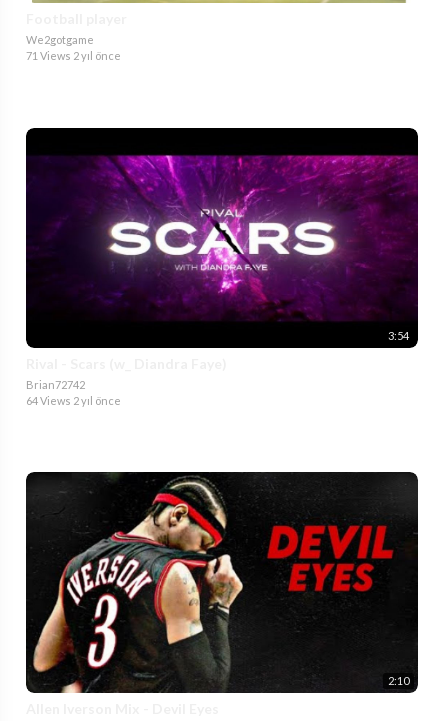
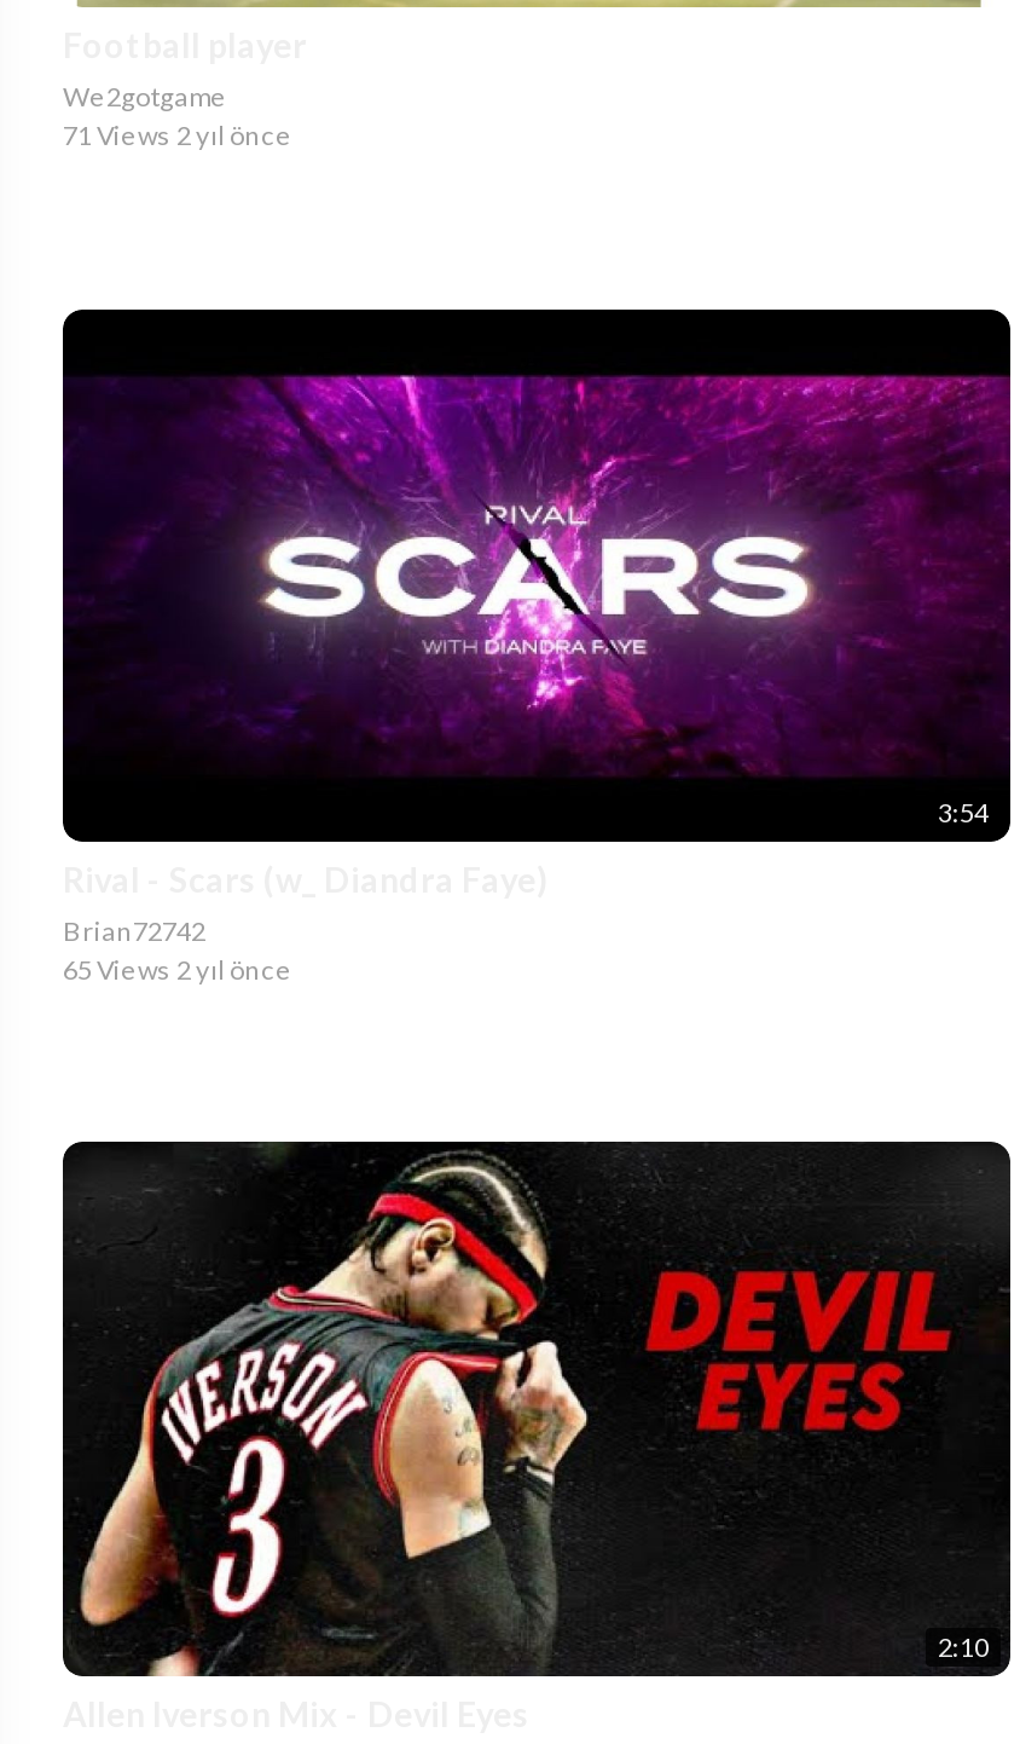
[26,394,121,407] 64 Views 2 yıl önce -> [63,953,292,985] 65 Views 2 yıl önce

